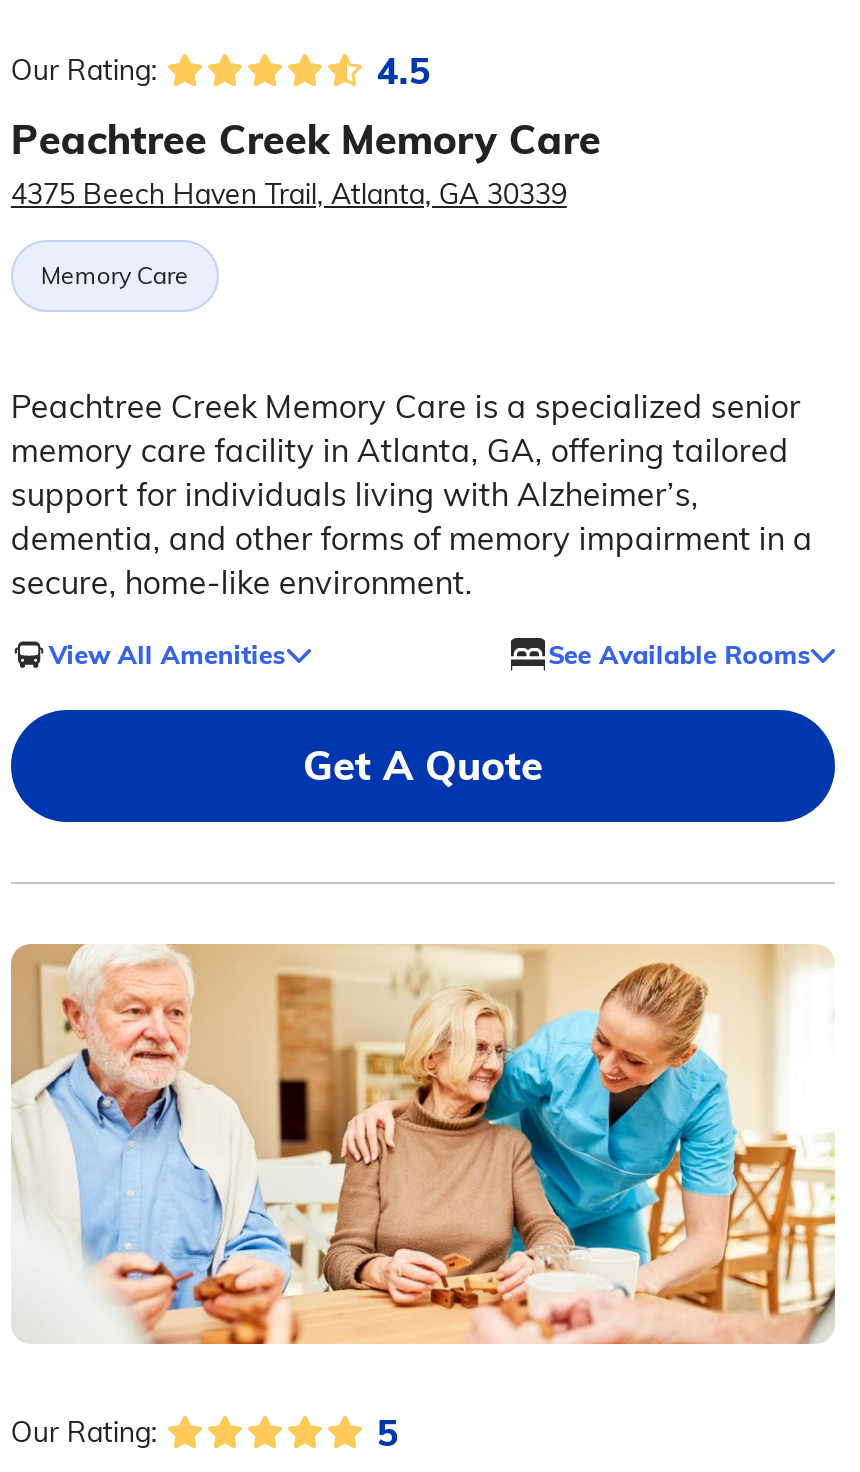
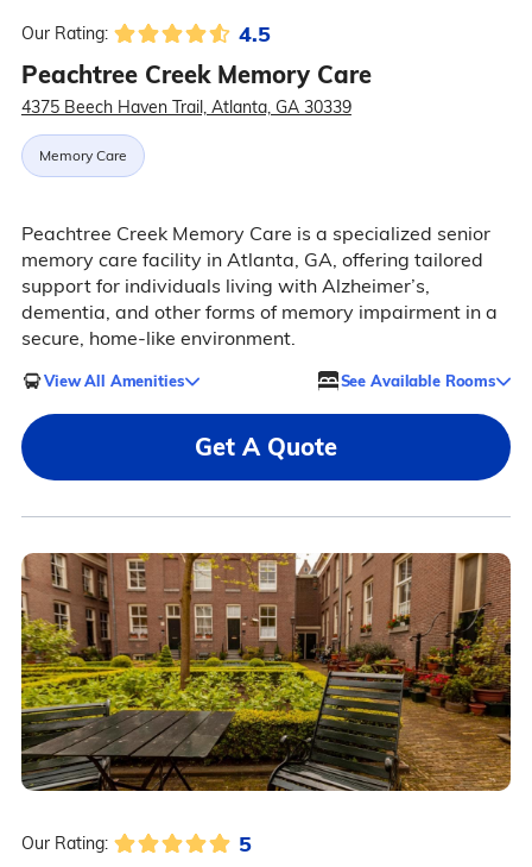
[11,944,837,1346] [image] -> [20,552,512,792] [image]

